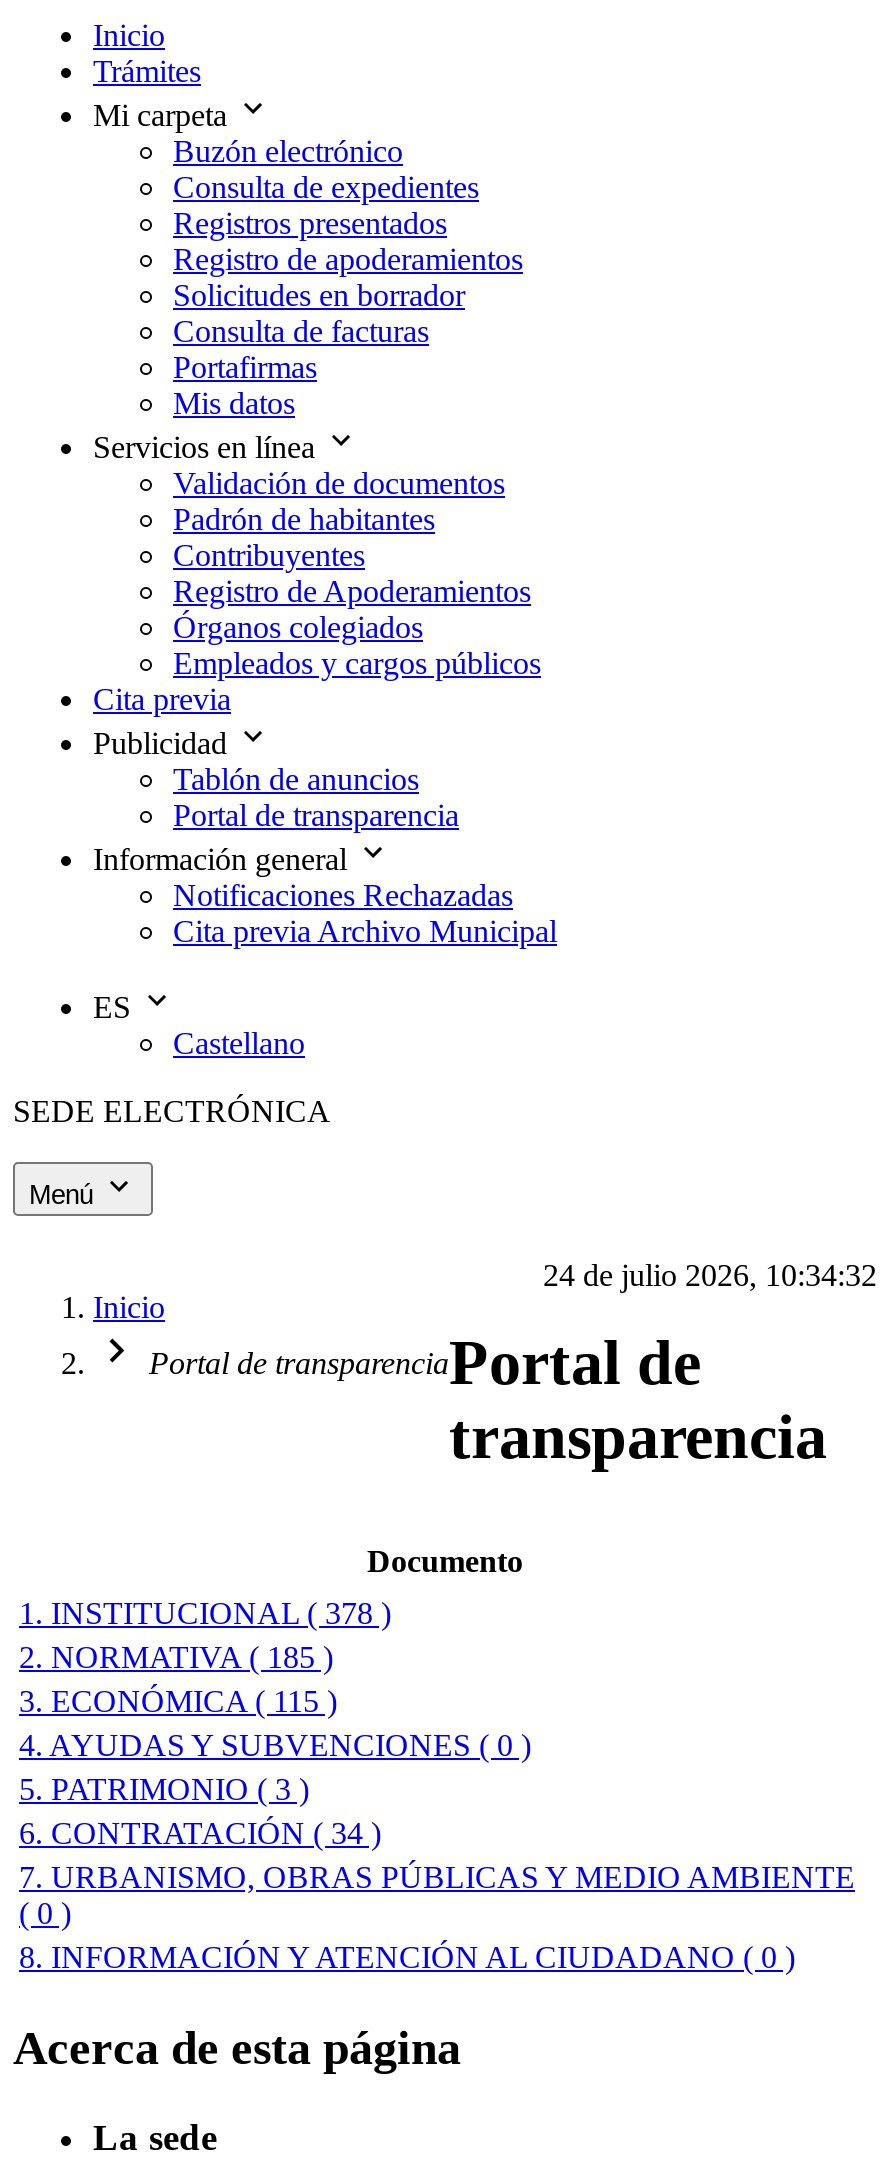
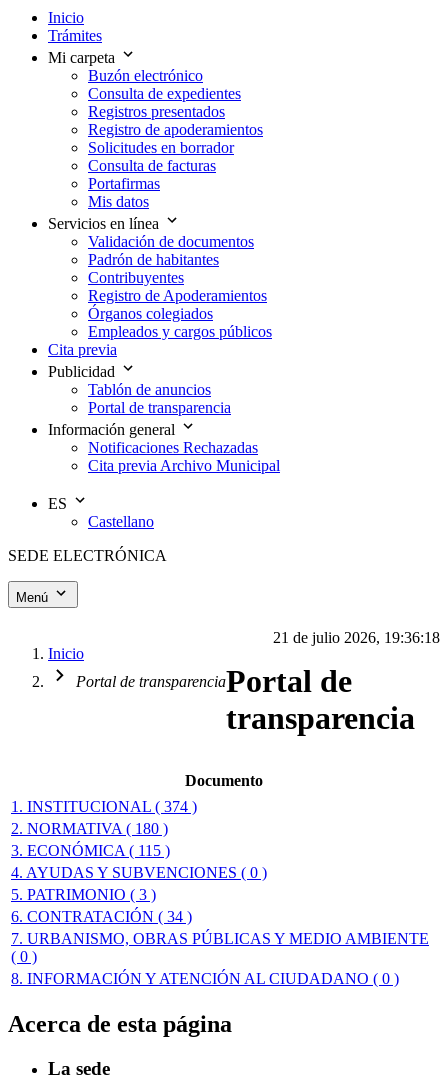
[543,1259,877,1293] 24 de julio 2026, 10:34:32 -> [273,629,440,646] 21 de julio 2026, 19:36:18
[19,1596,391,1630] 1. INSTITUCIONAL ( 378 ) -> [11,798,197,815] 1. INSTITUCIONAL ( 374 )
[19,1640,333,1674] 2. NORMATIVA ( 185 ) -> [11,820,168,837] 2. NORMATIVA ( 180 )

